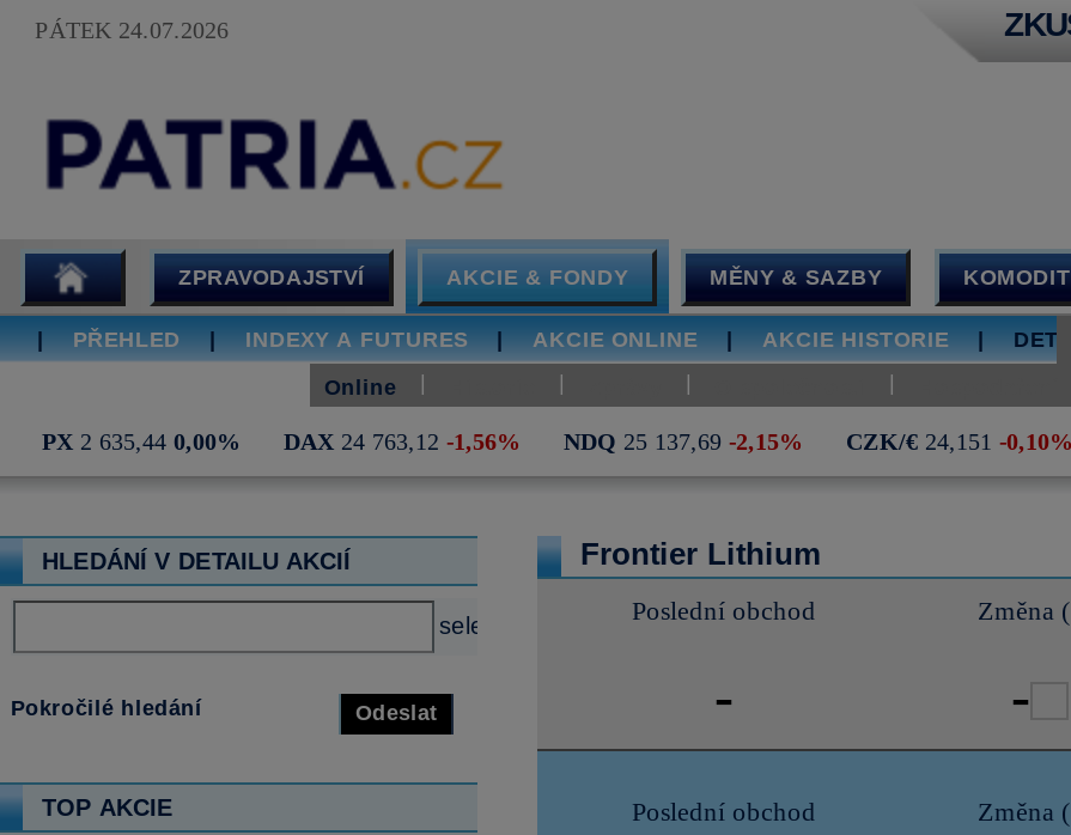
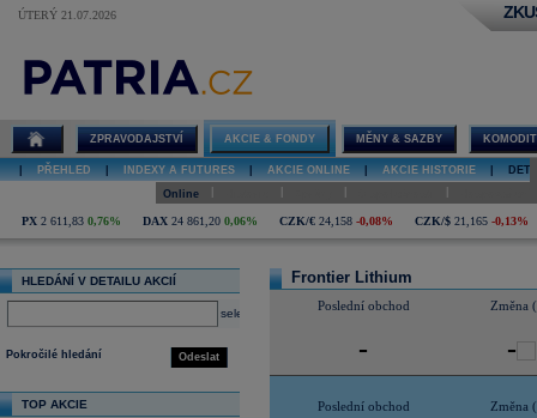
[35,17,229,43] PÁTEK 24.07.2026 -> [18,8,116,22] ÚTERÝ 21.07.2026
[42,428,1071,455] PX 2 635,44 0,00% | DAX 24 763,12 -1,56% | NDQ 25 137,69 -2,15% | CZK/€ 24,151 -0,10% -> [22,214,529,228] PX 2 611,83 0,76% | DAX 24 861,20 0,06% | CZK/€ 24,158 -0,08% | CZK/$ 21,165 -0,13%

